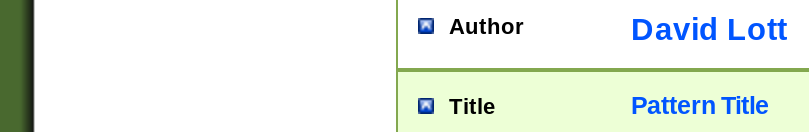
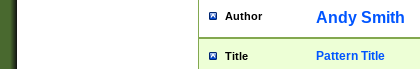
[631,12,787,46] David Lott -> [315,9,404,26] Andy Smith

